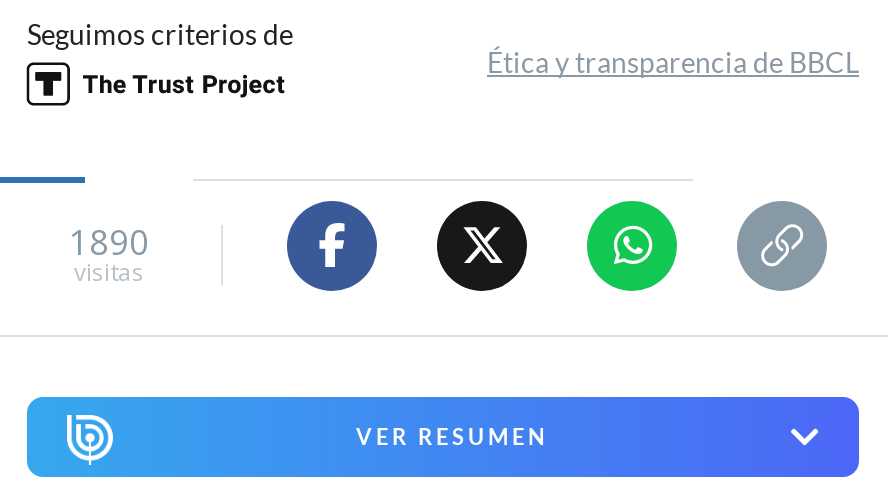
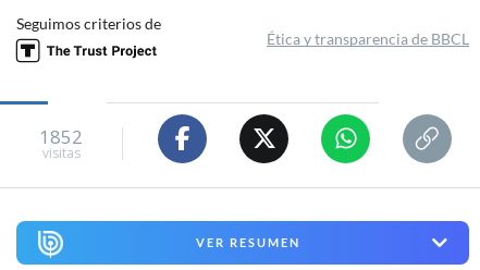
[69,219,149,265] 1890 -> [39,124,83,149] 1852

